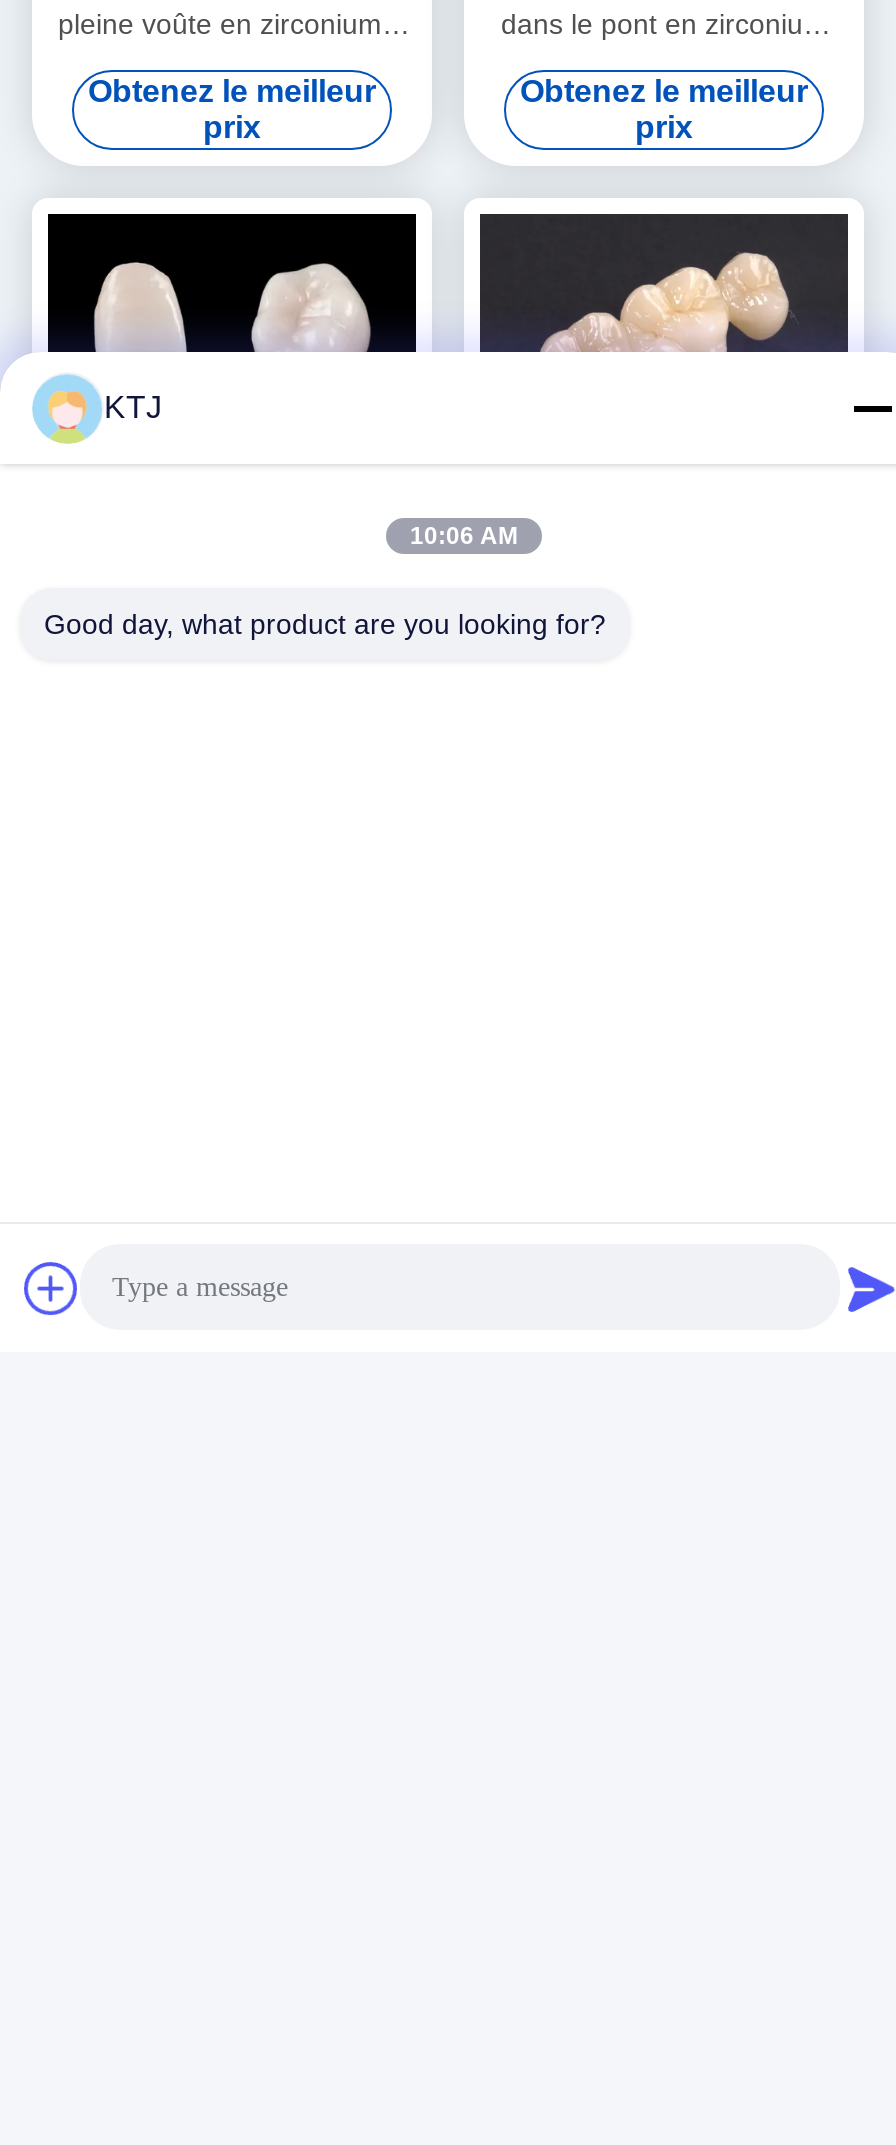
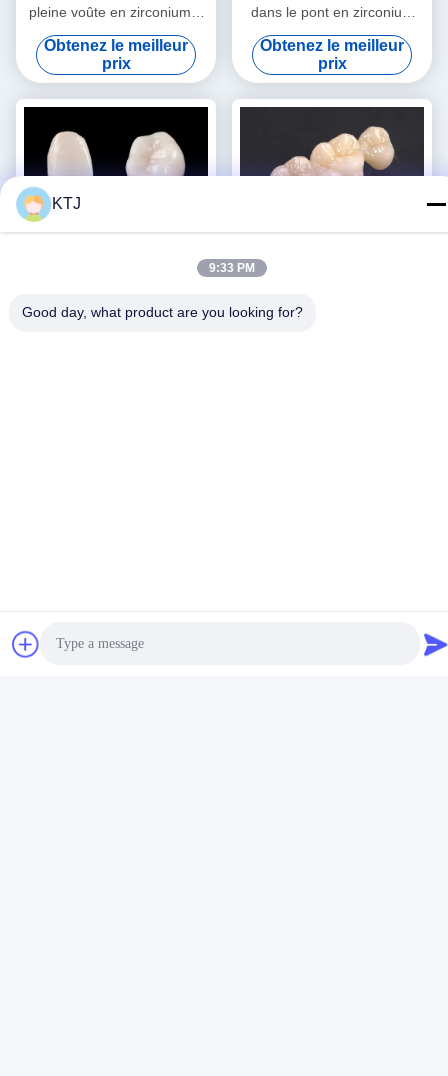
[410,522,518,550] 10:06 AM -> [209,261,255,275] 9:33 PM

